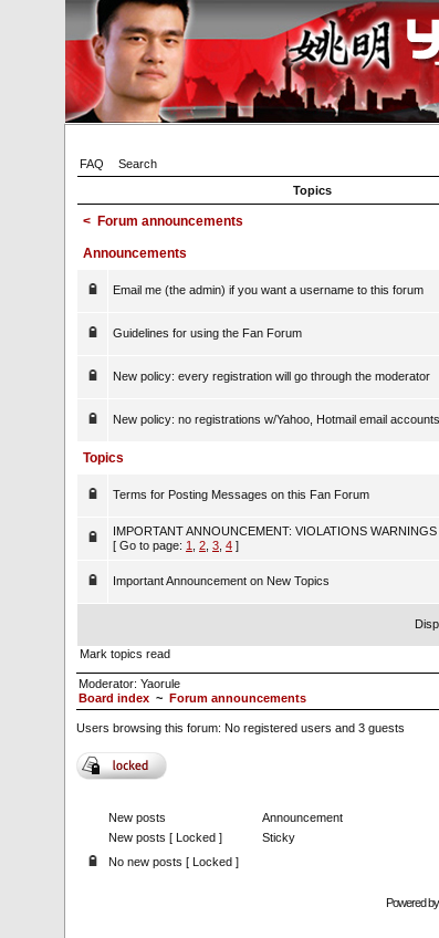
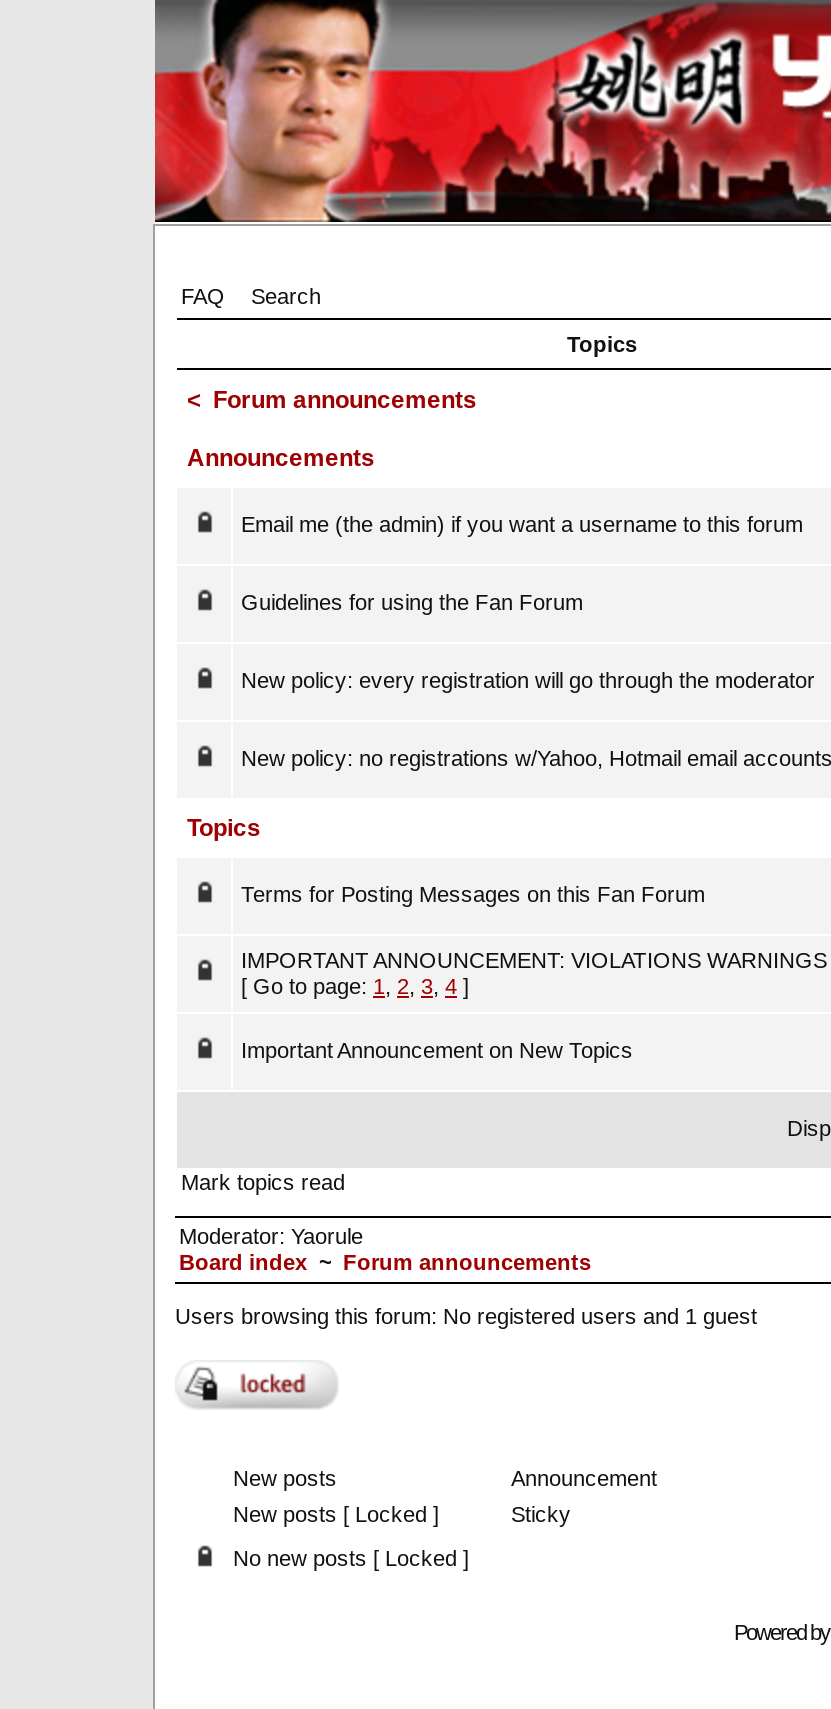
[76,721,405,734] Users browsing this forum: No registered users and 3 guests -> [175,1304,757,1328] Users browsing this forum: No registered users and 1 guest

